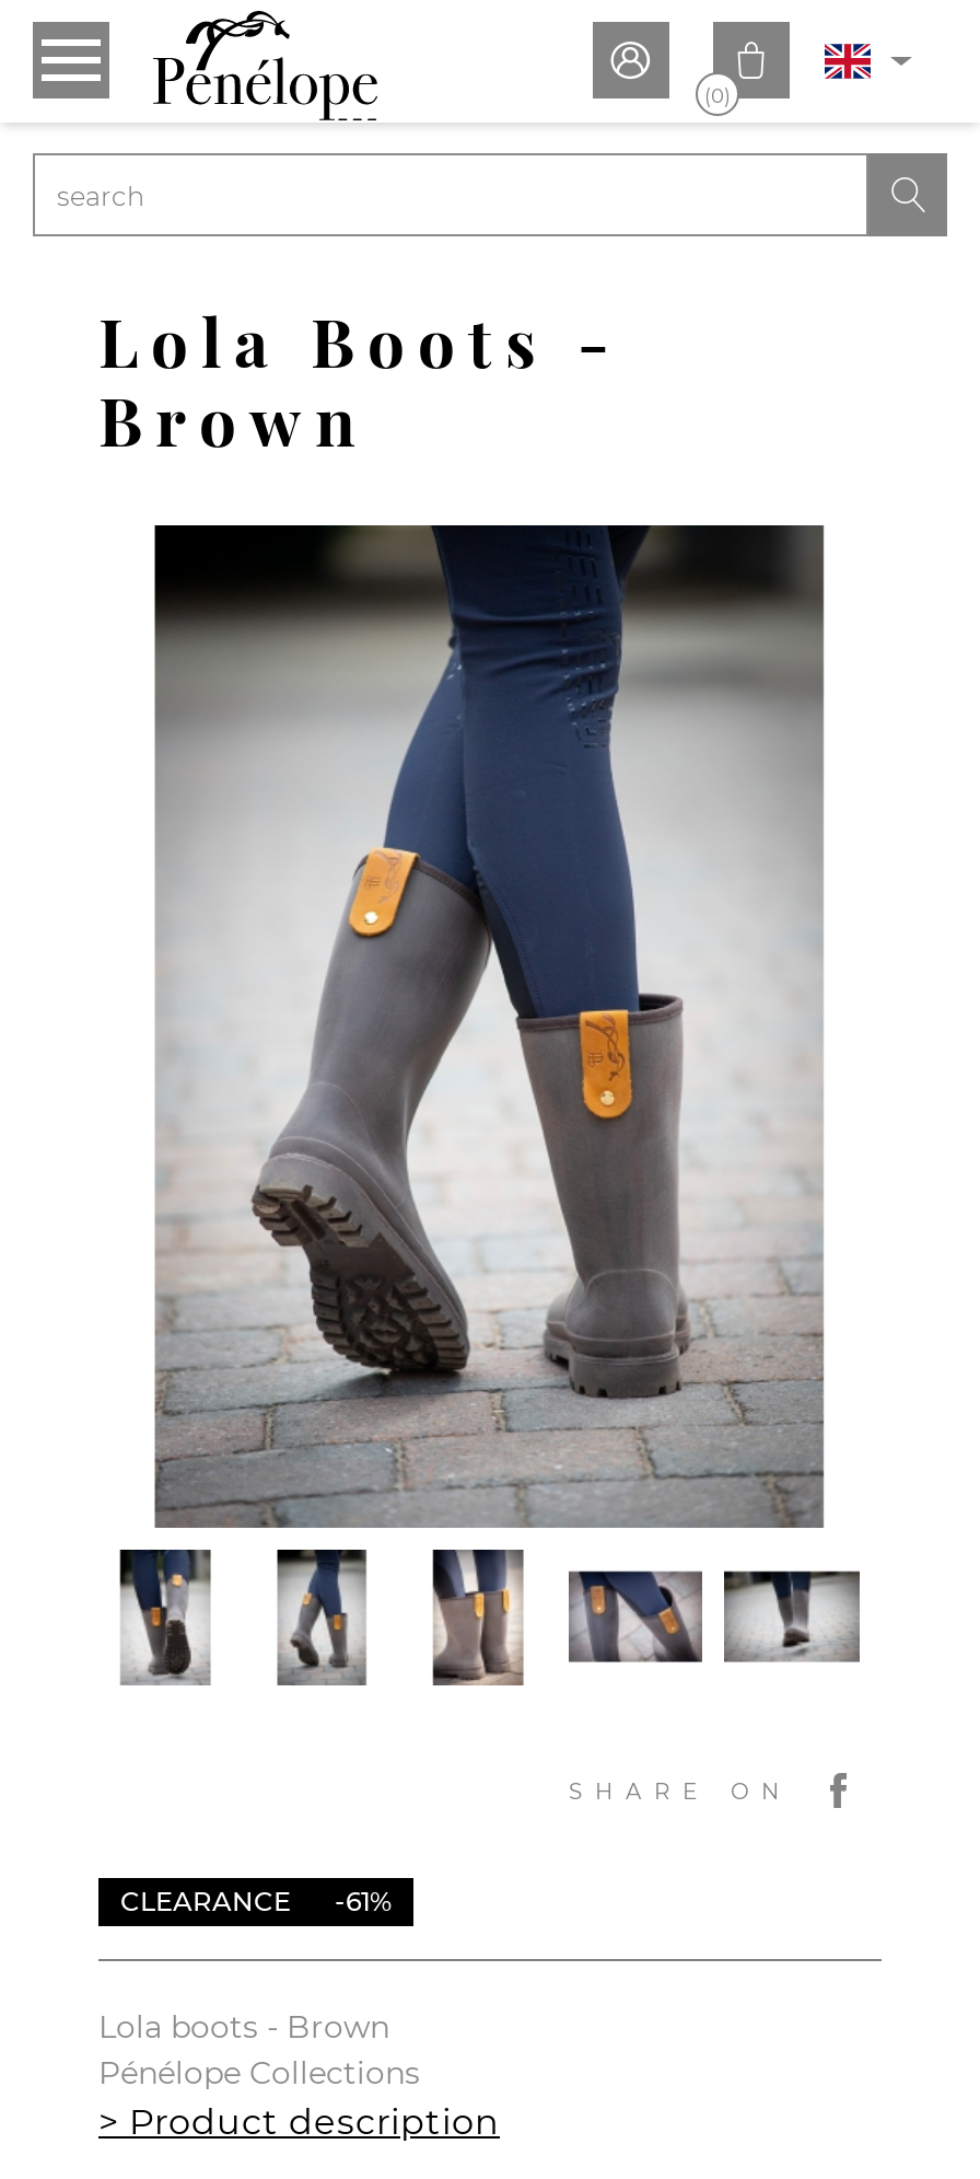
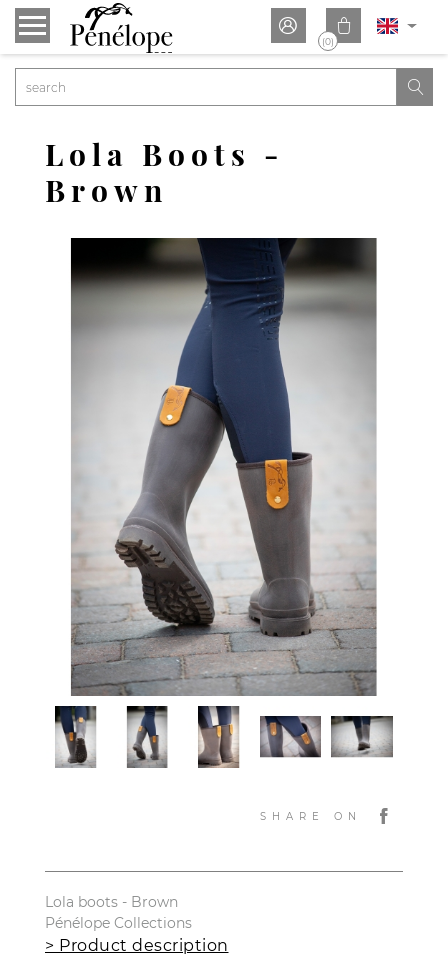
[120,1884,392,1917] CLEARANCE | -61% -> none

